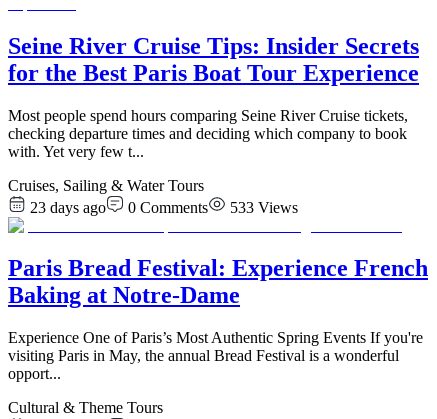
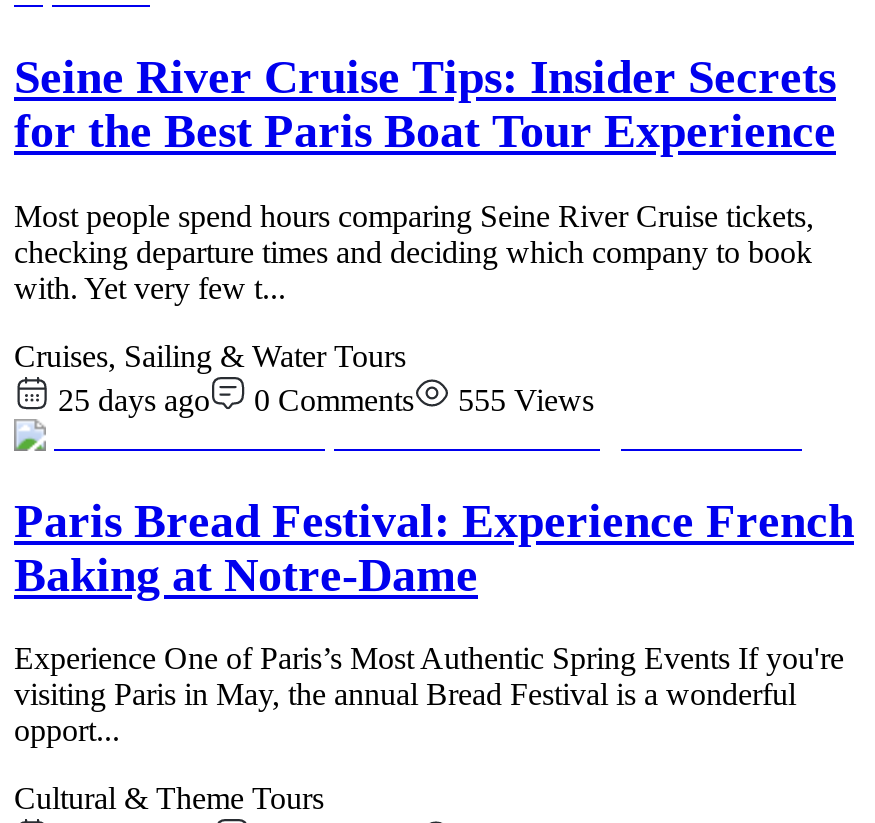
[30,199,106,216] 23 days ago -> [58,383,210,417] 25 days ago
[230,199,298,216] 533 Views -> [458,383,594,417] 555 Views

